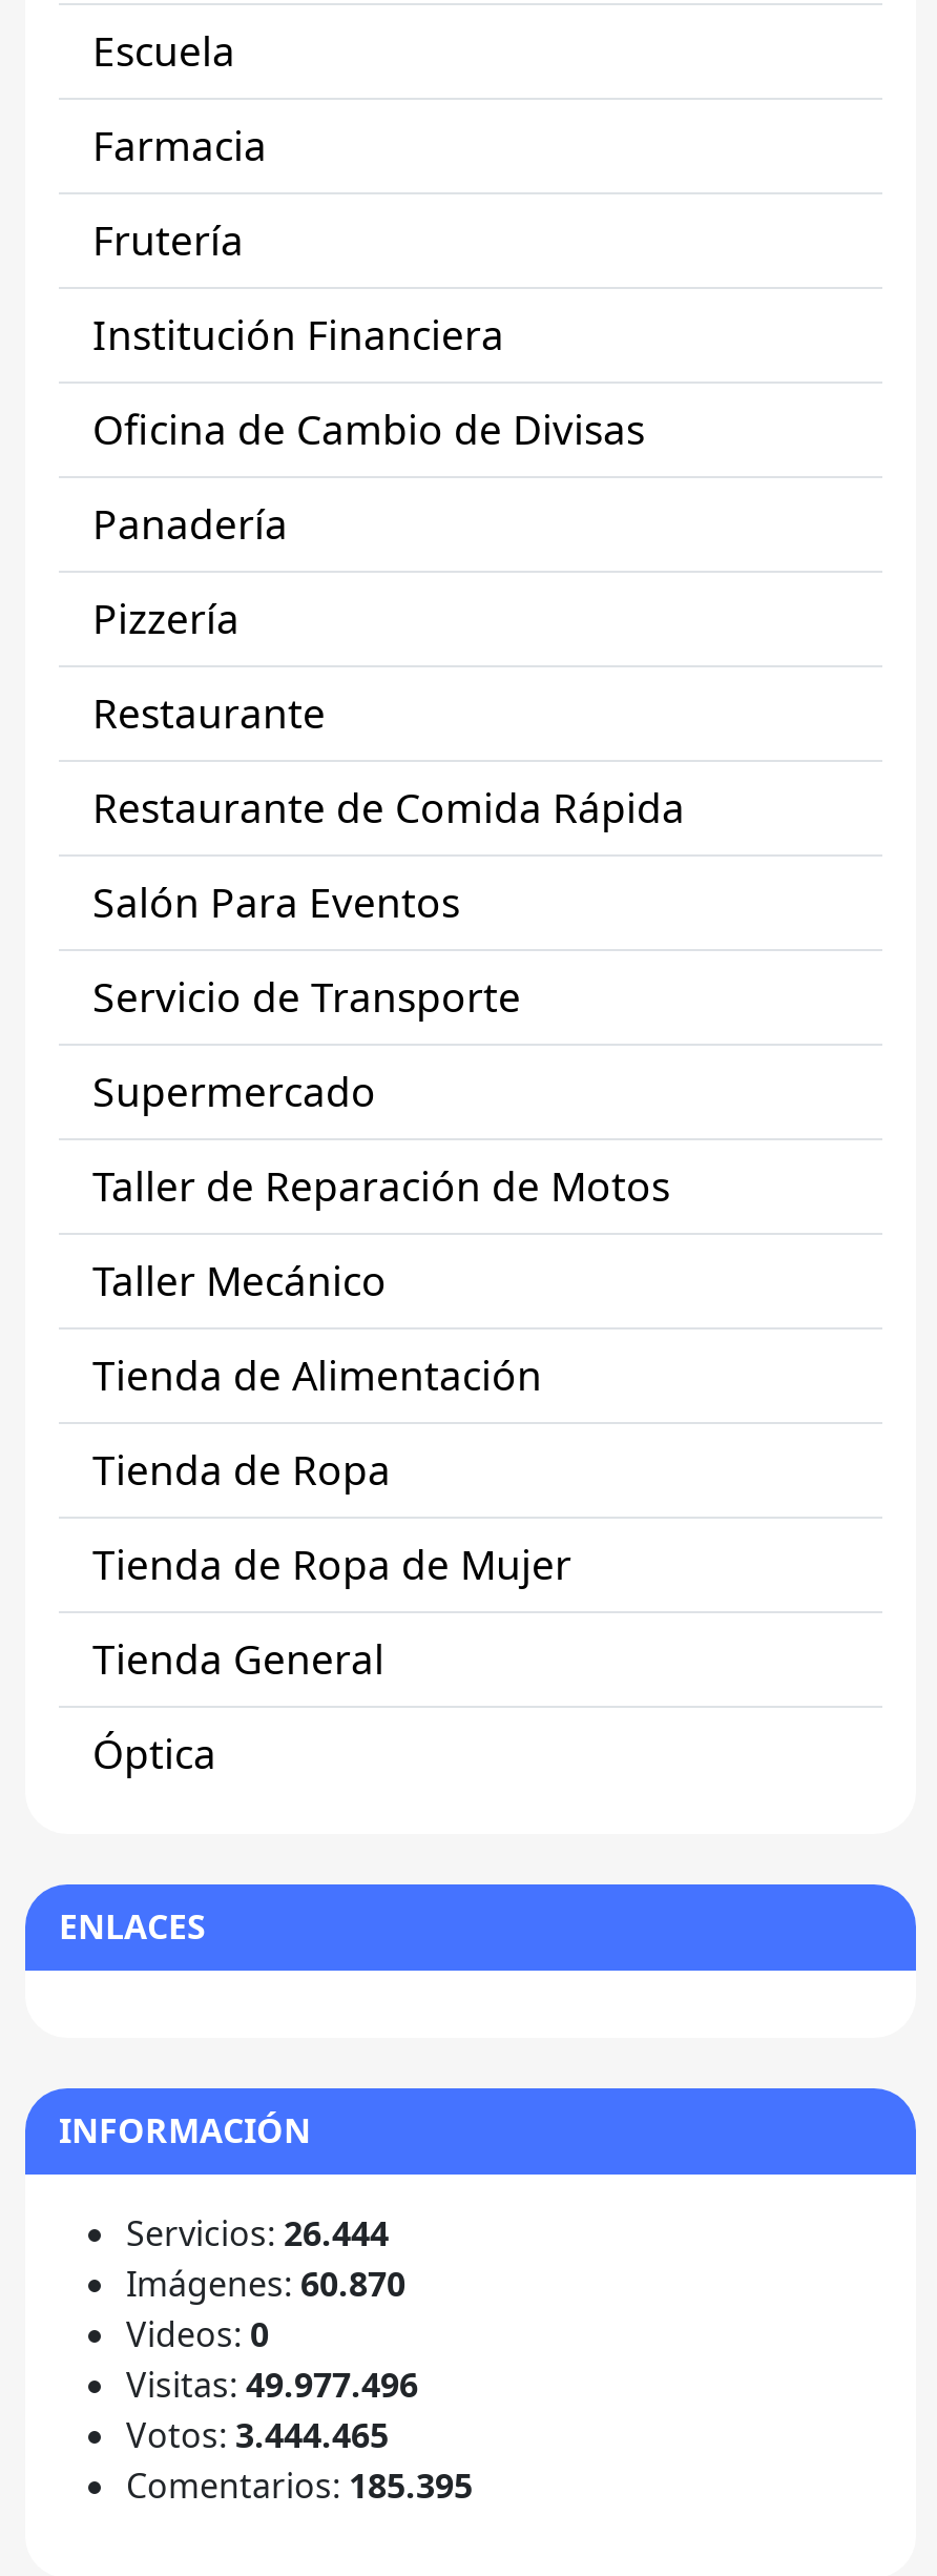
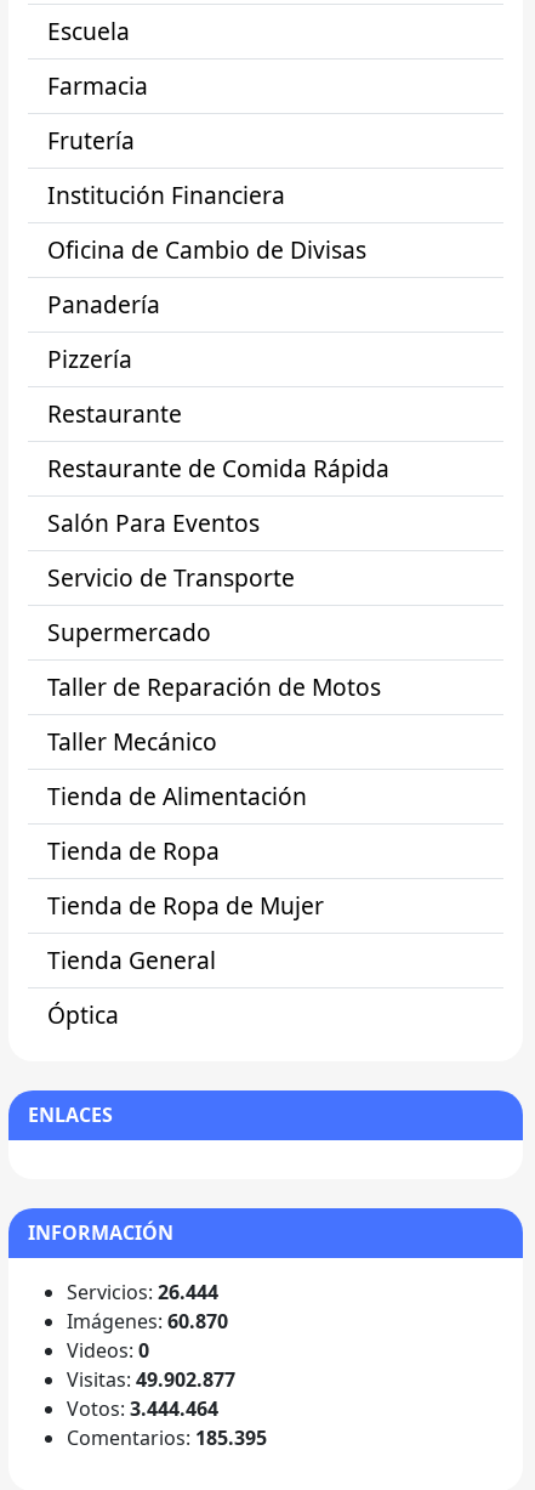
[126,2361,418,2407] Visitas: 49.977.496 -> [67,1366,235,1392] Visitas: 49.902.877
[126,2411,389,2457] Votos: 3.444.465 -> [67,1395,218,1422] Votos: 3.444.464

